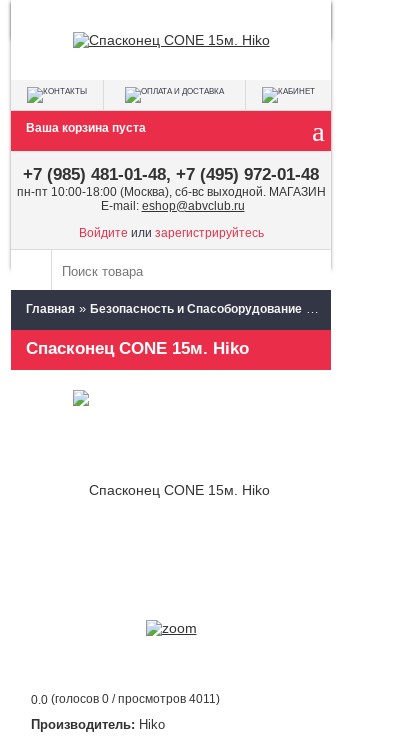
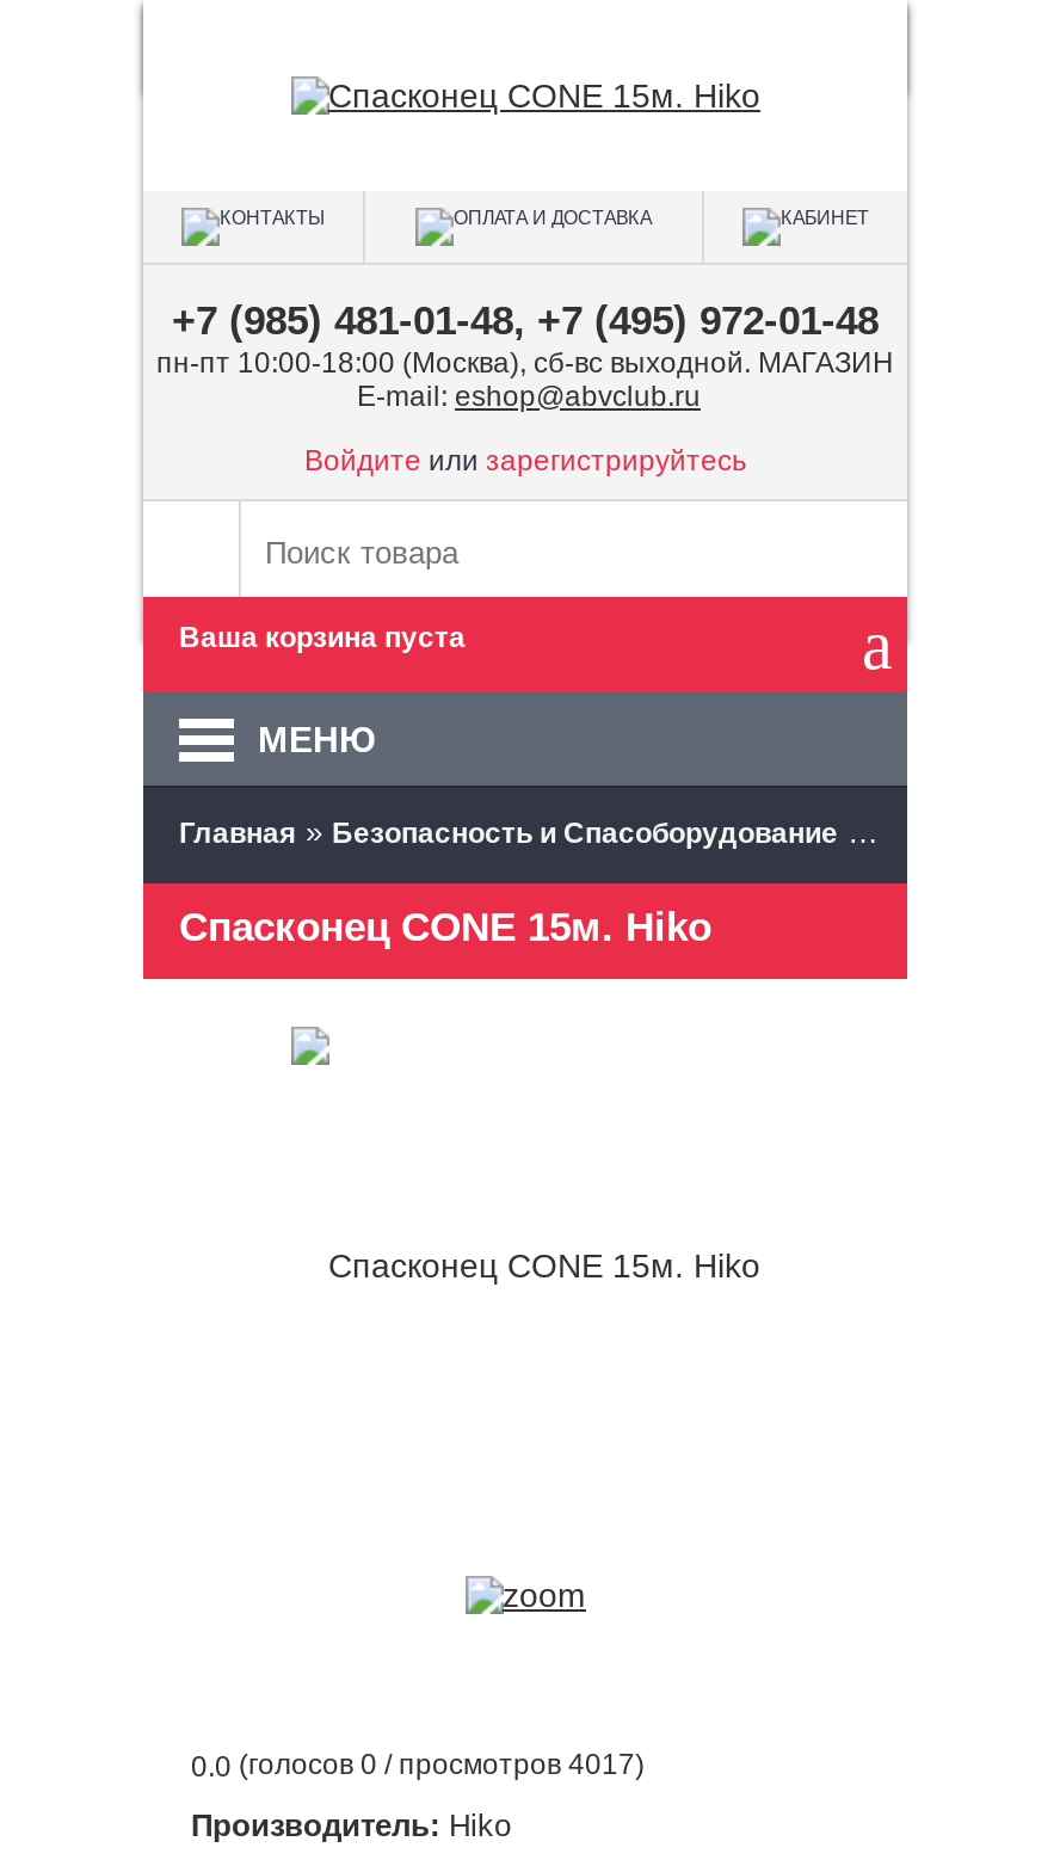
moved [26,121,146,135] -> [179,621,466,654]: Ваша корзина пуста
moved [16,165,325,240] -> [156,298,894,478]: +7 (985) 481-01-48, +7 (495) 972-01-48 | пн-пт 10:00-18:00 (Москва), сб-вс выходной. МАГАЗИН | E-mail: eshop@abvclub.ru | Войдите или зарегистрируйтесь
none -> [141,595,910,788] [image] | МЕНЮ
[31,692,220,707] 0.0 (голосов 0 / просмотров 4011) -> [191,1748,645,1783] 0.0 (голосов 0 / просмотров 4017)

